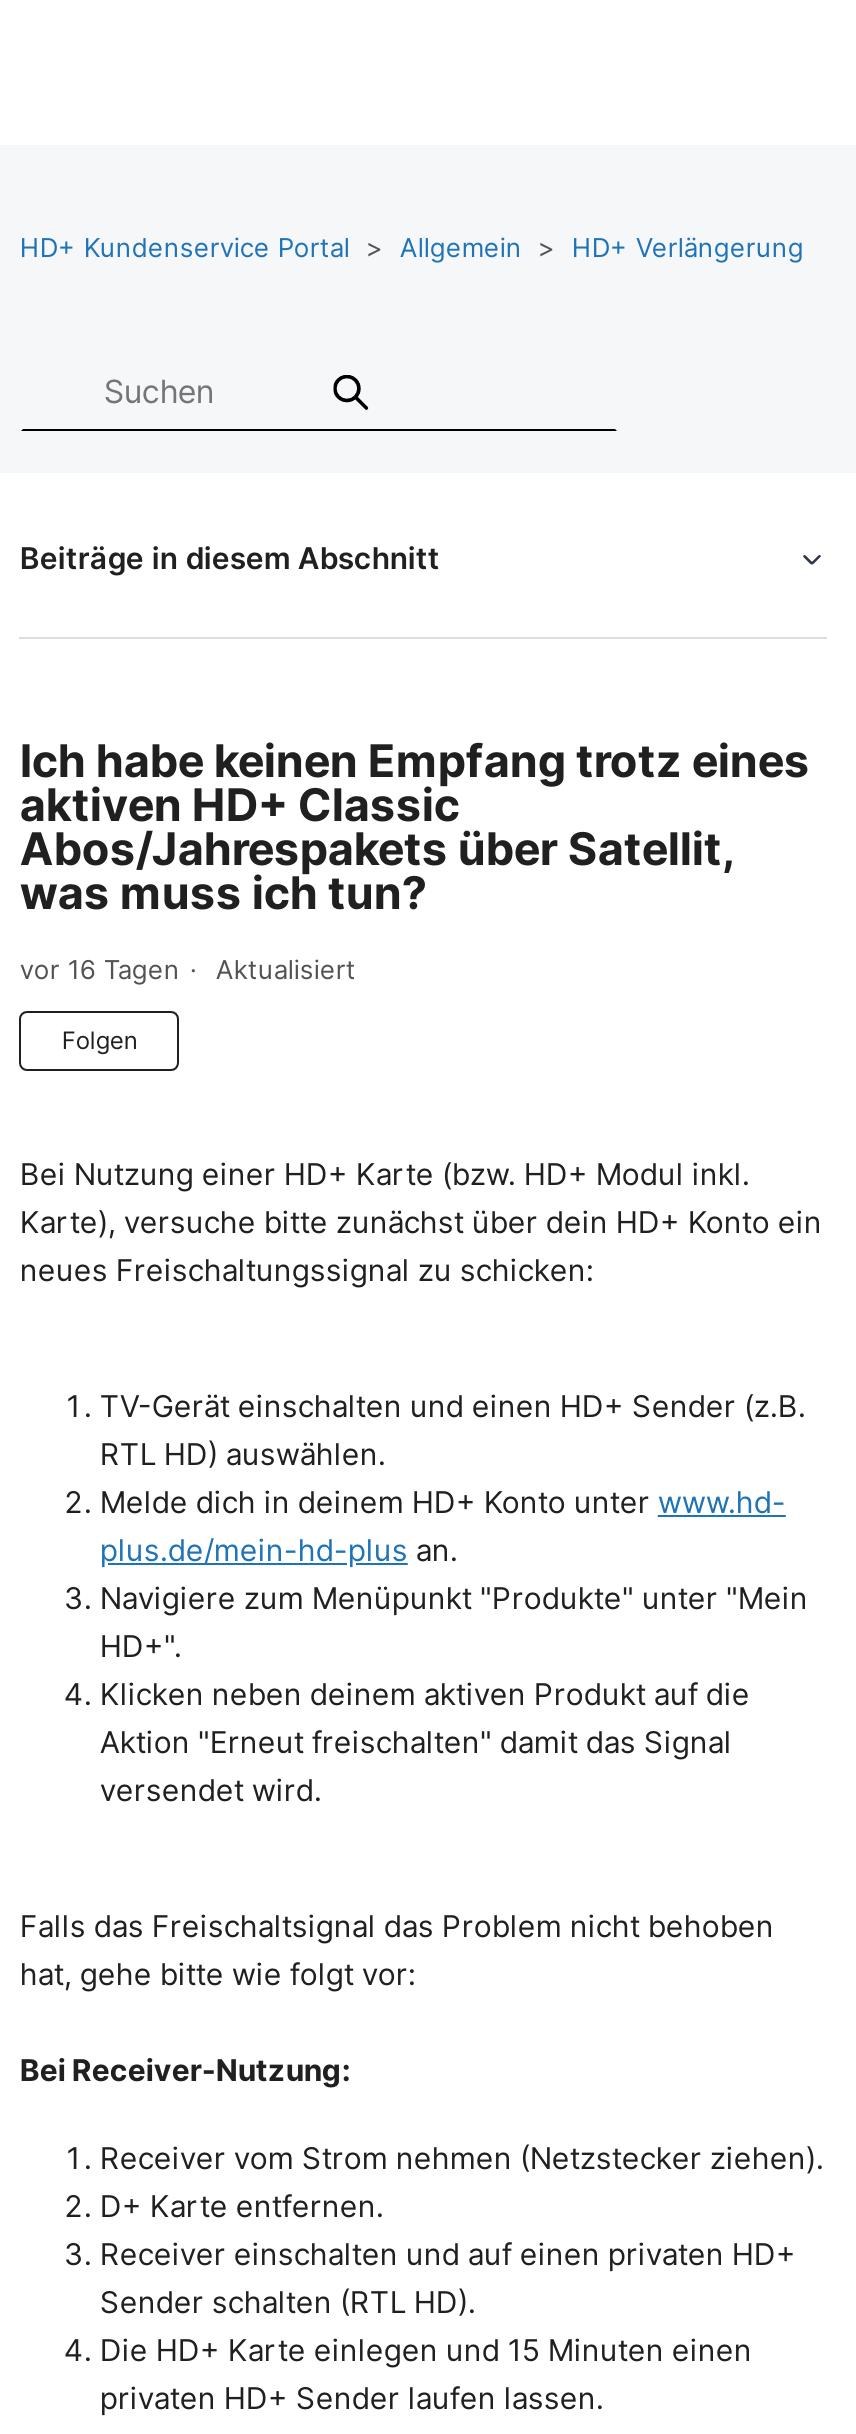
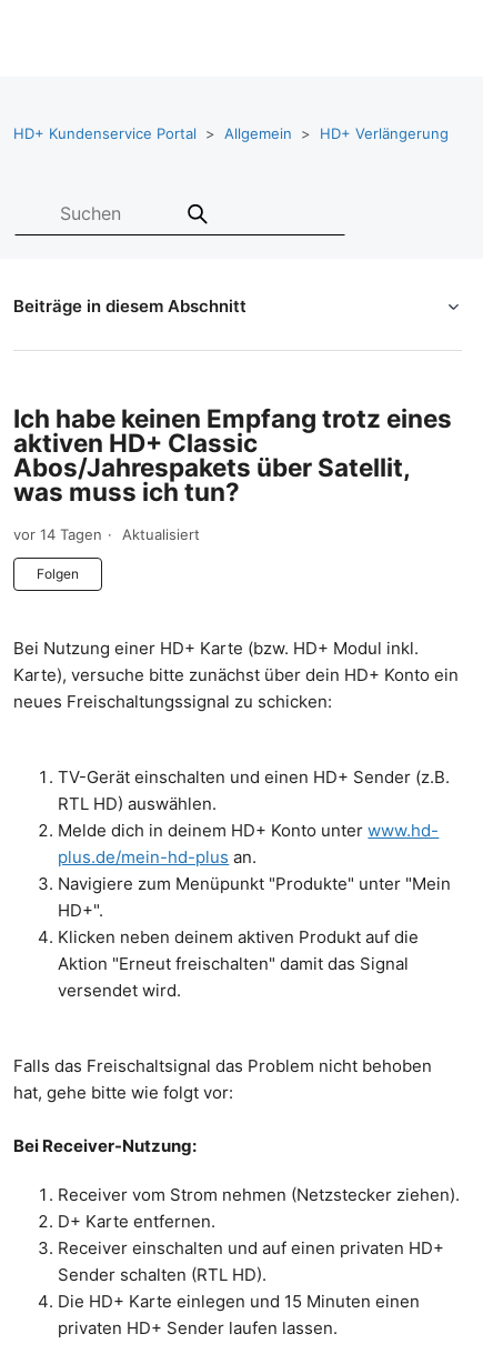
[20,953,356,985] vor 16 Tagen Aktualisiert -> [14,525,200,543] vor 14 Tagen Aktualisiert

